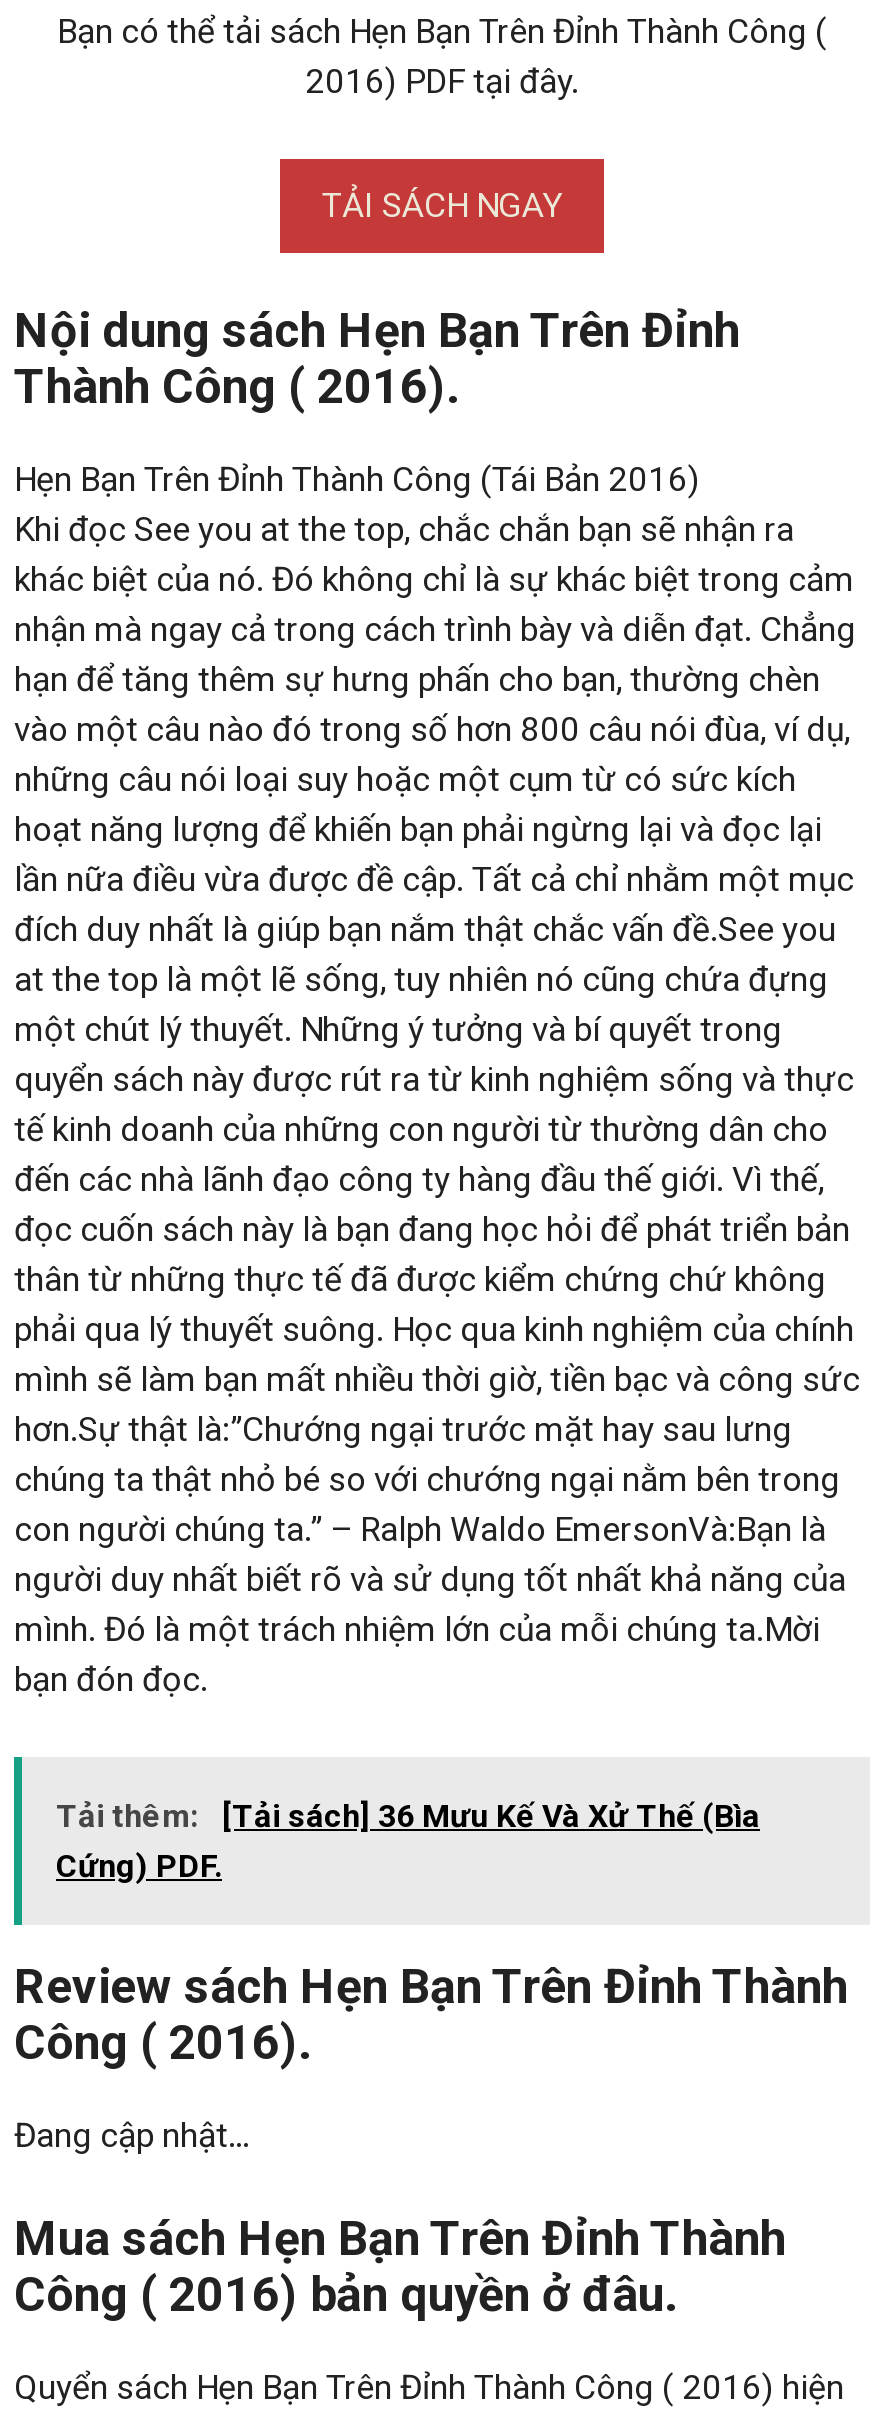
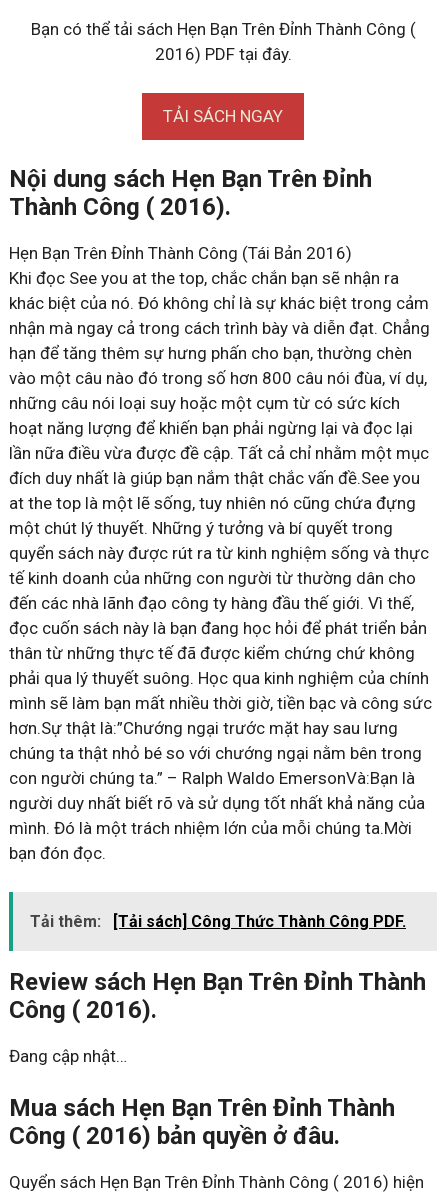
[56,1796,760,1884] Tải thêm: [Tải sách] 36 Mưu Kế Và Xử Thế (Bìa | Cứng) PDF. -> [30,911,406,930] Tải thêm: [Tải sách] Công Thức Thành Công PDF.

